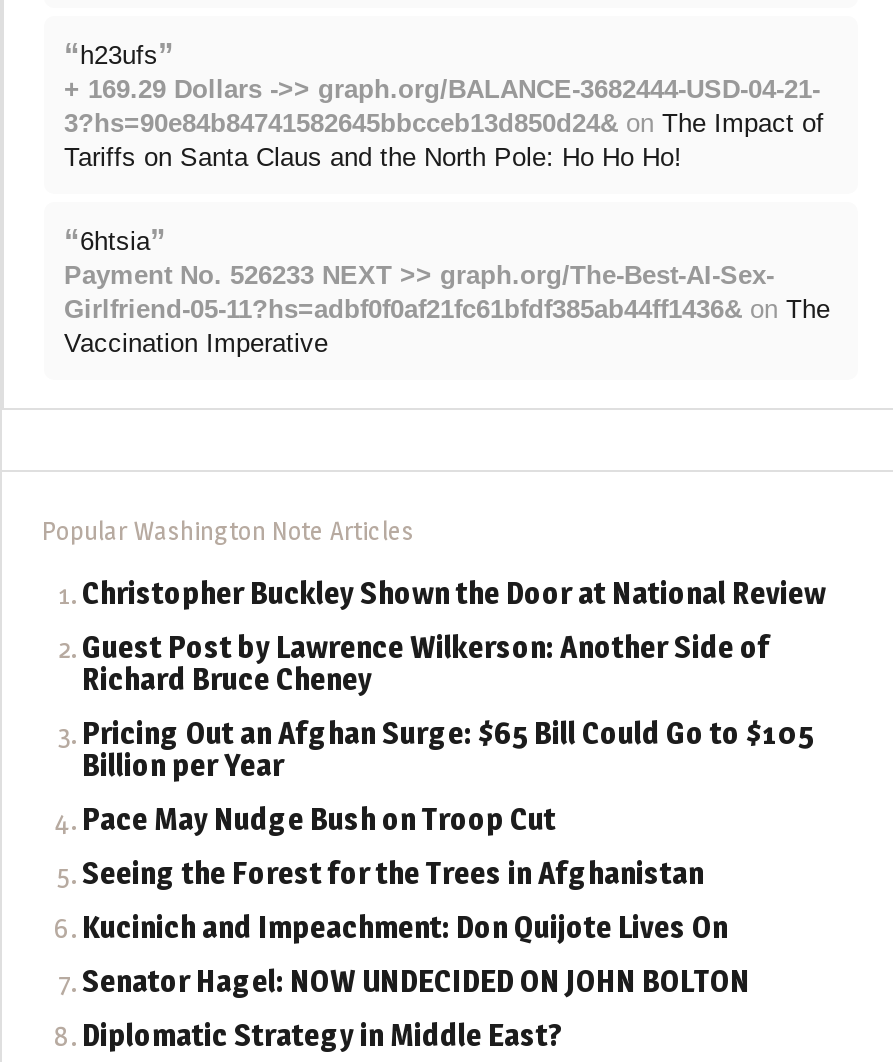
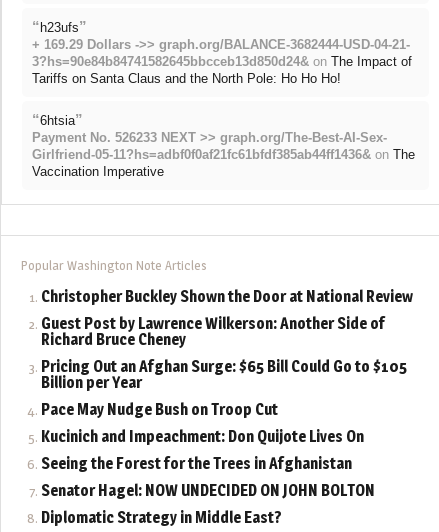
moved [82,853,704,891] -> [41,454,352,473]: Seeing the Forest for the Trees in Afghanistan
moved [82,907,728,945] -> [41,427,364,446]: Kucinich and Impeachment: Don Quijote Lives On

